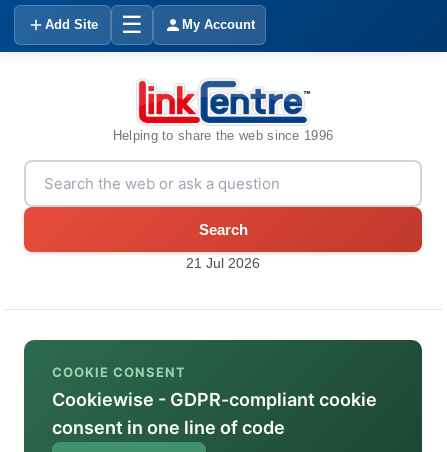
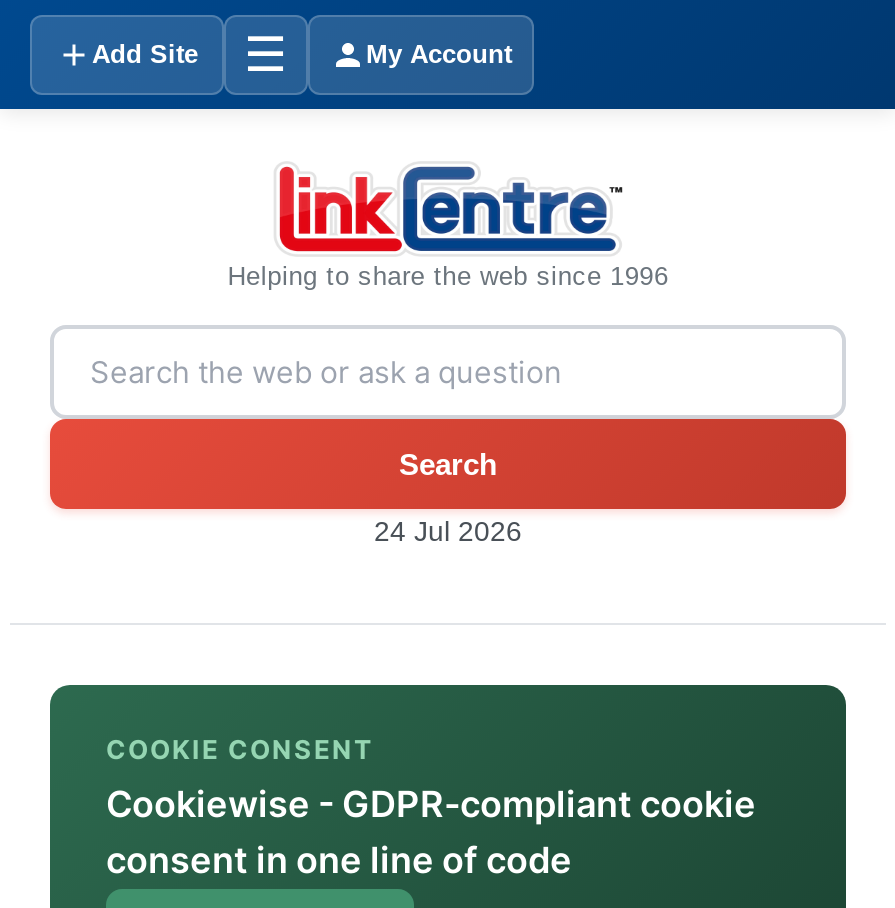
[186,255,260,271] 21 Jul 2026 -> [374,515,522,547] 24 Jul 2026

